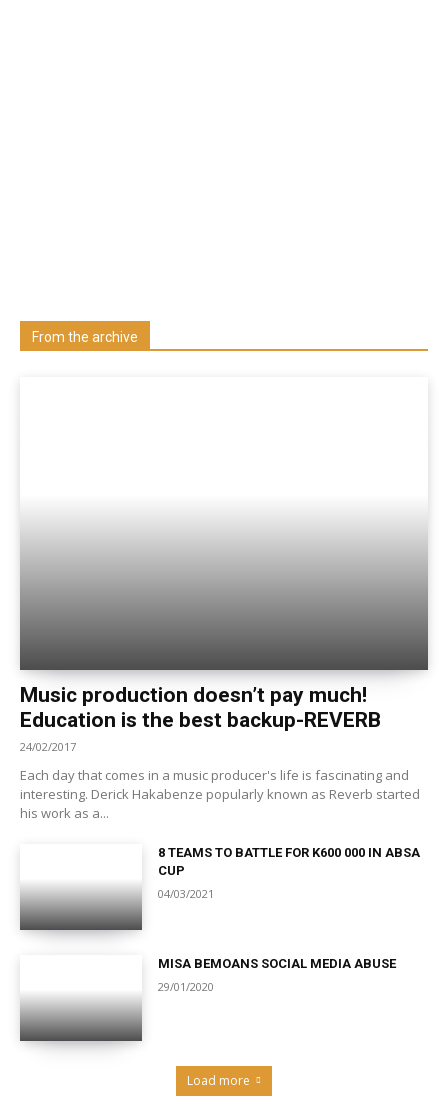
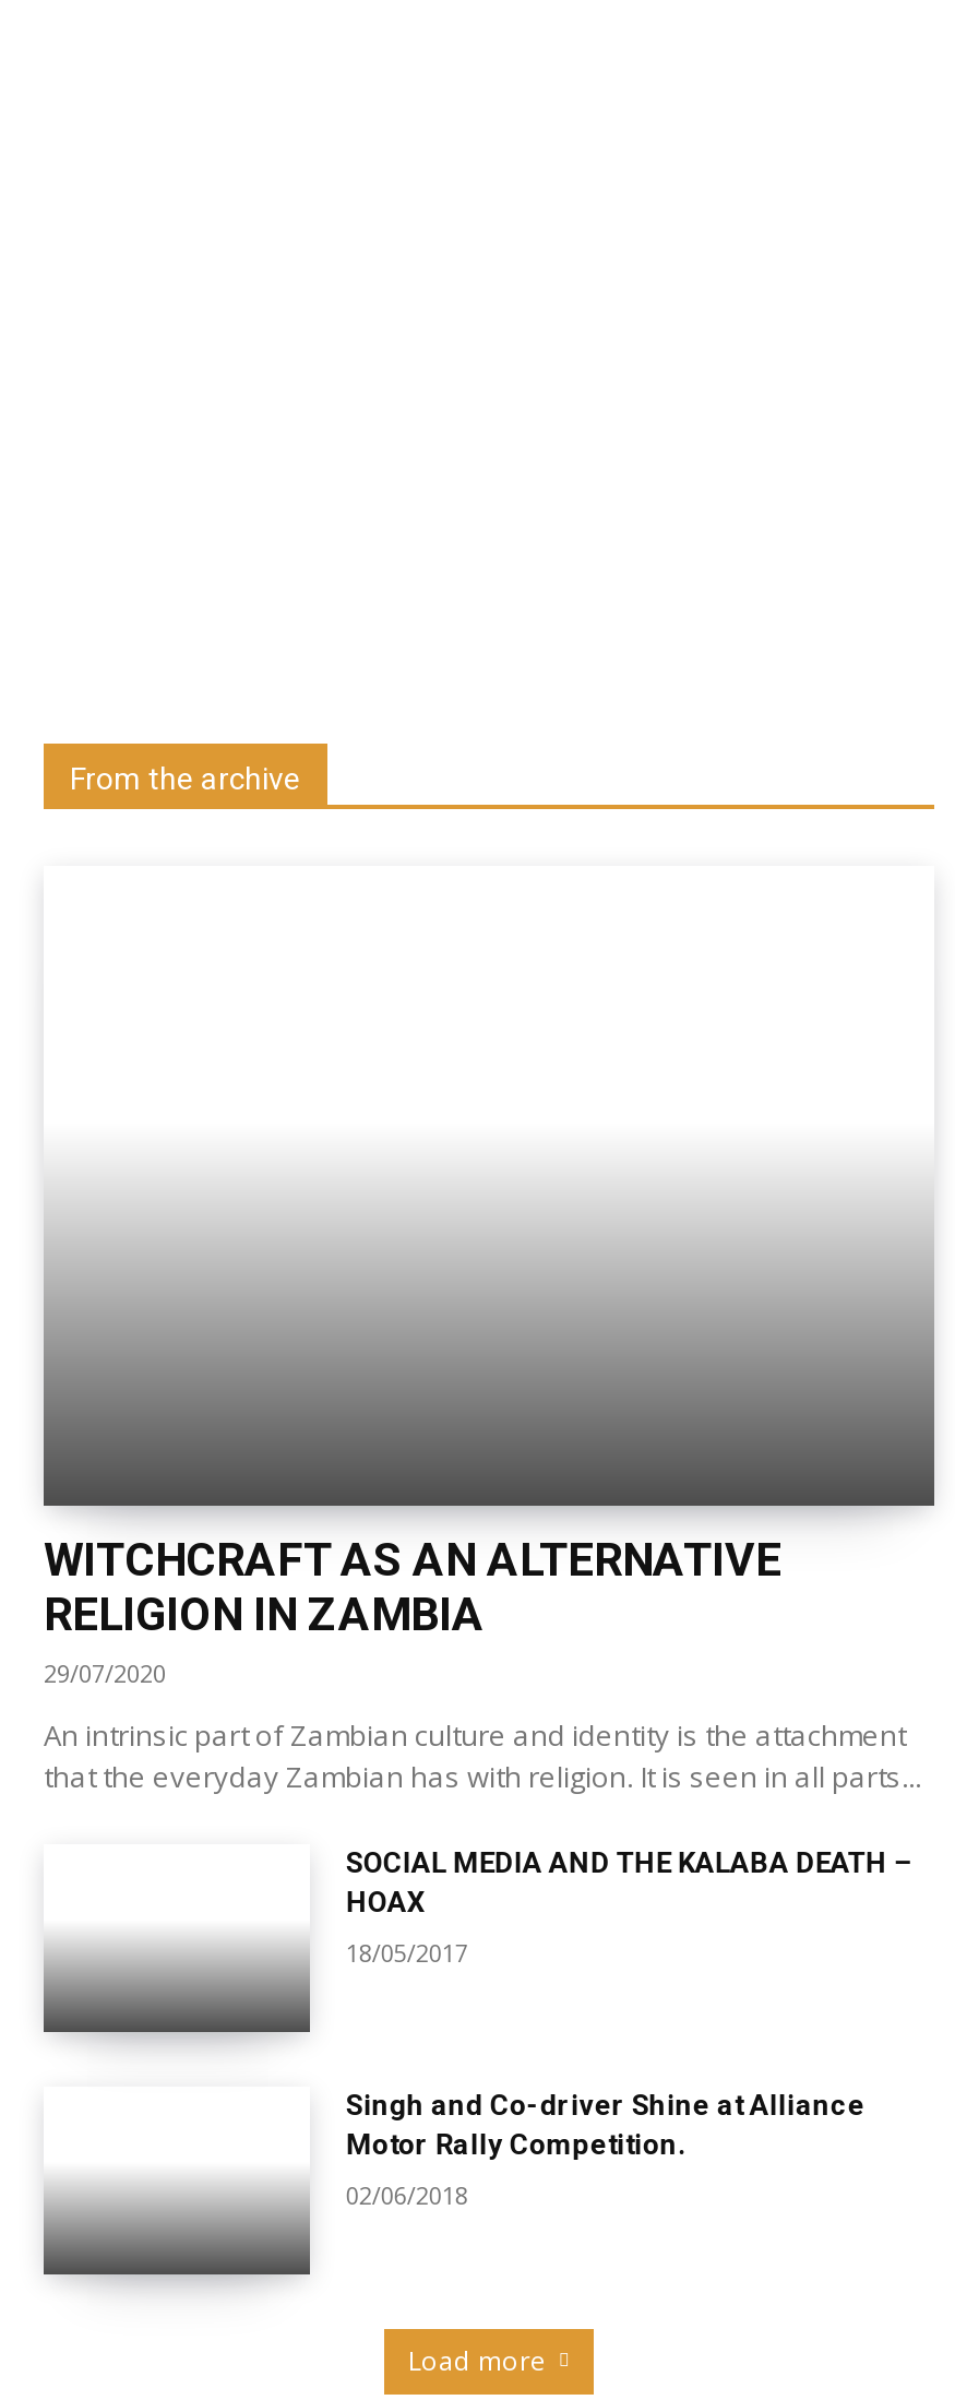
[20,683,381,754] Music production doesn’t pay much! | Education is the best backup-REVERB | 24/02/2017 -> [44,1535,781,1690] WITCHCRAFT AS AN ALTERNATIVE | RELIGION IN ZAMBIA | 29/07/2020
[20,766,420,822] Each day that comes in a music producer's life is fascinating and | interesting. Derick Hakabenze popularly known as Reverb started | his work as a... -> [44,1716,921,1797] An intrinsic part of Zambian culture and identity is the attachment | that the everyday Zambian has with religion. It is seen in all parts...
[158,845,420,878] 8 TEAMS TO BATTLE FOR K600 000 IN ABSA | CUP -> [346,1847,913,1920] SOCIAL MEDIA AND THE KALABA DEATH – | HOAX
[158,886,214,901] 04/03/2021 -> [346,1937,468,1970] 18/05/2017
[158,956,396,971] MISA BEMOANS SOCIAL MEDIA ABUSE -> [346,2089,865,2161] Singh and Co-driver Shine at Alliance | Motor Rally Competition.
[158,979,214,994] 29/01/2020 -> [346,2179,468,2212] 02/06/2018

